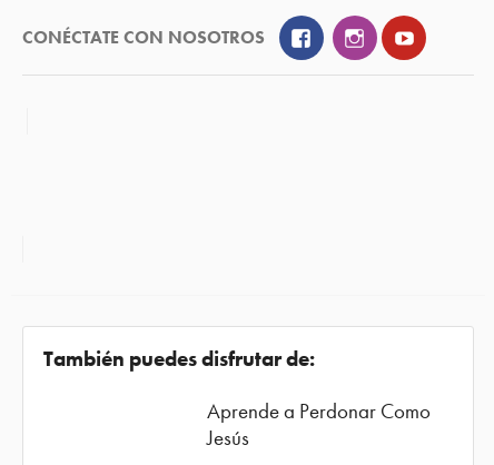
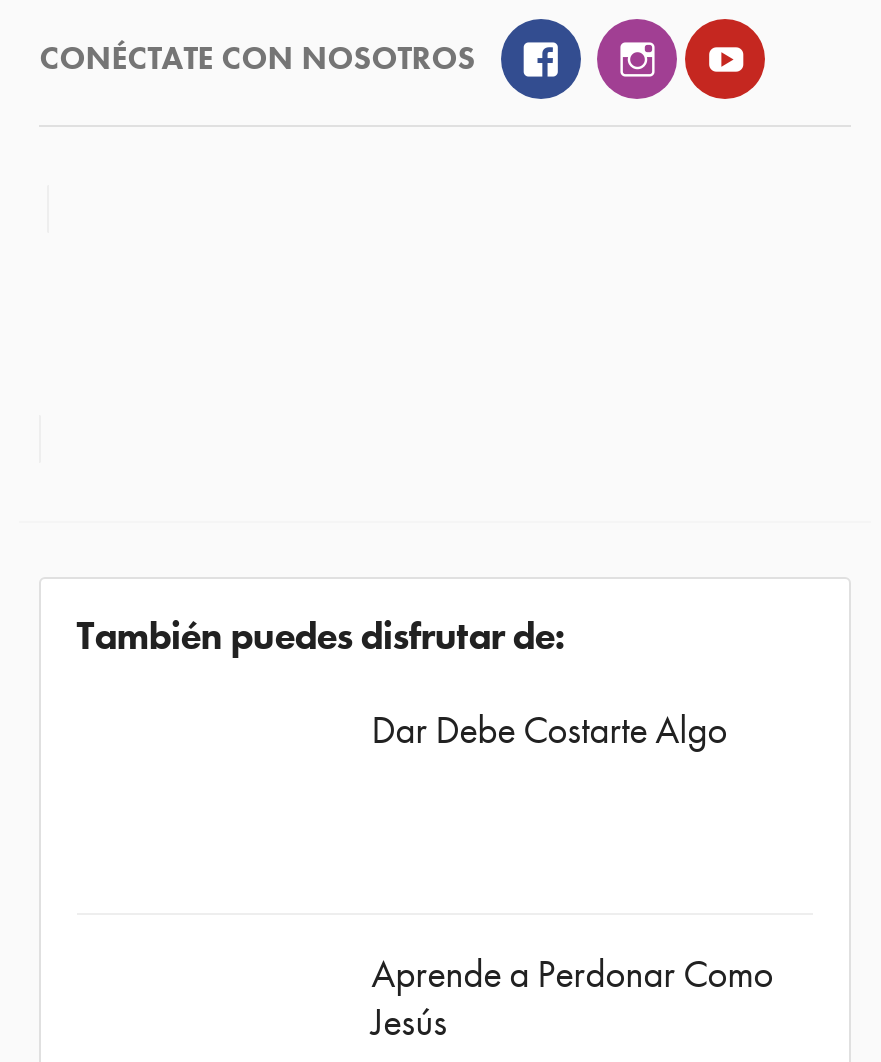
none -> [371,705,727,755] Dar Debe Costarte Algo

